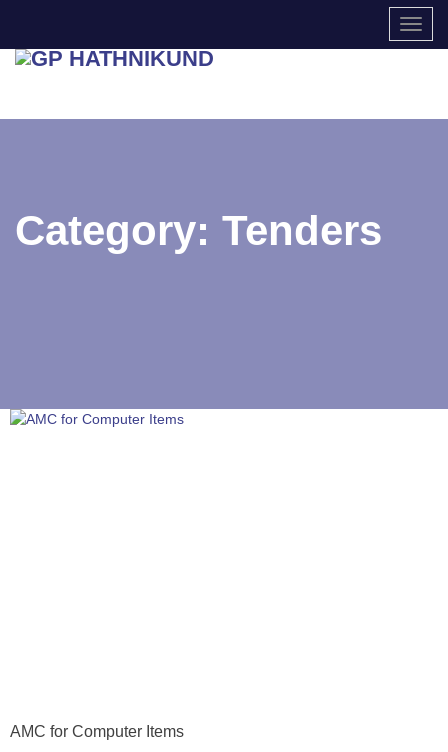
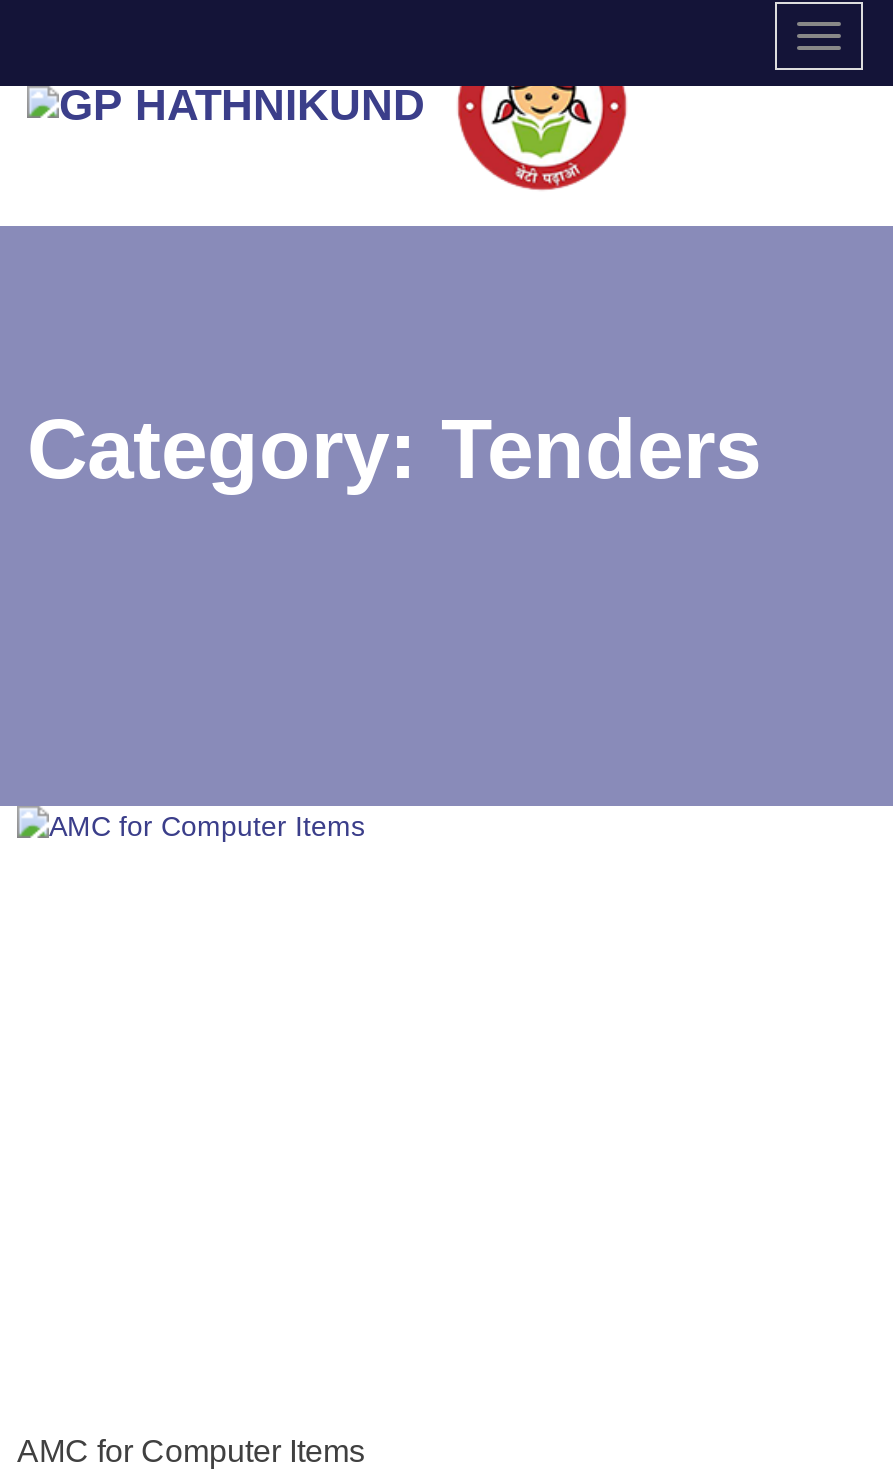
none -> [455,84,629,192] [image]

